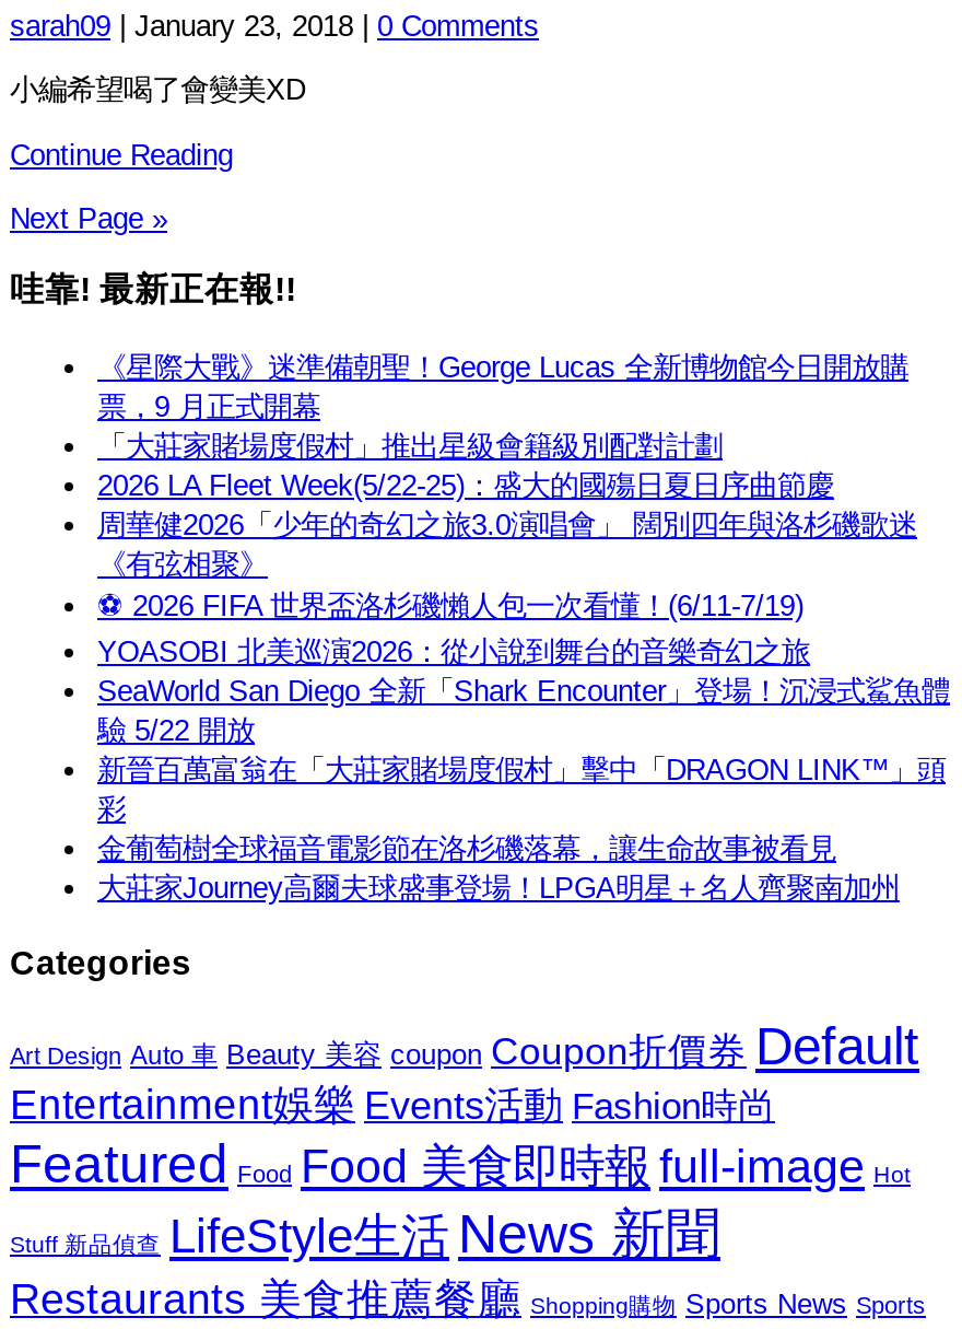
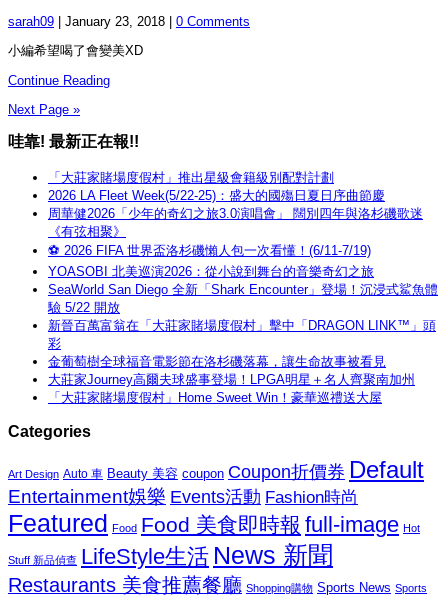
[97,351,908,423] 《星際大戰》迷準備朝聖！George Lucas 全新博物館今日開放購 | 票，9 月正式開幕 -> none
moved [97,430,950,904] -> [48,170,438,387]: 「大莊家賭場度假村」推出星級會籍級別配對計劃 | 2026 LA Fleet Week(5/22-25)：盛大的國殤日夏日序曲節慶 | 周華健2026「少年的奇幻之旅3.0演唱會」 闊別四年與洛杉磯歌迷 | ... | 金葡萄樹全球福音電影節在洛杉磯落幕，讓生命故事被看見 | 大莊家Journey高爾夫球盛事登場！LPGA明星＋名人齊聚南加州
none -> [48,390,382,405] 「大莊家賭場度假村」Home Sweet Win！豪華巡禮送大屋

